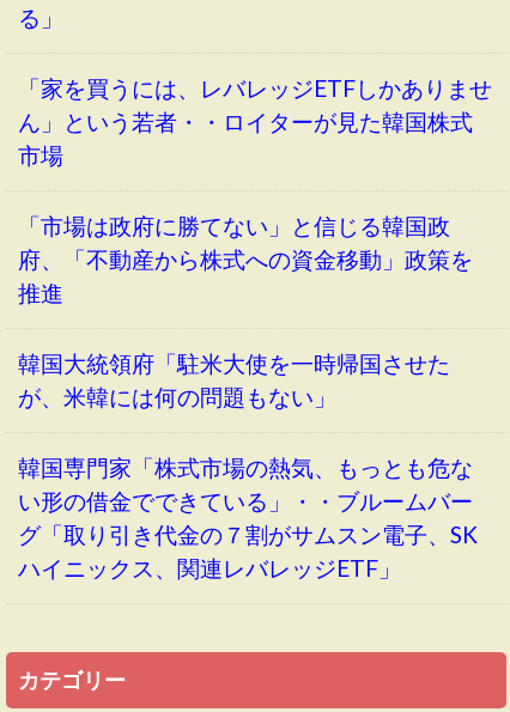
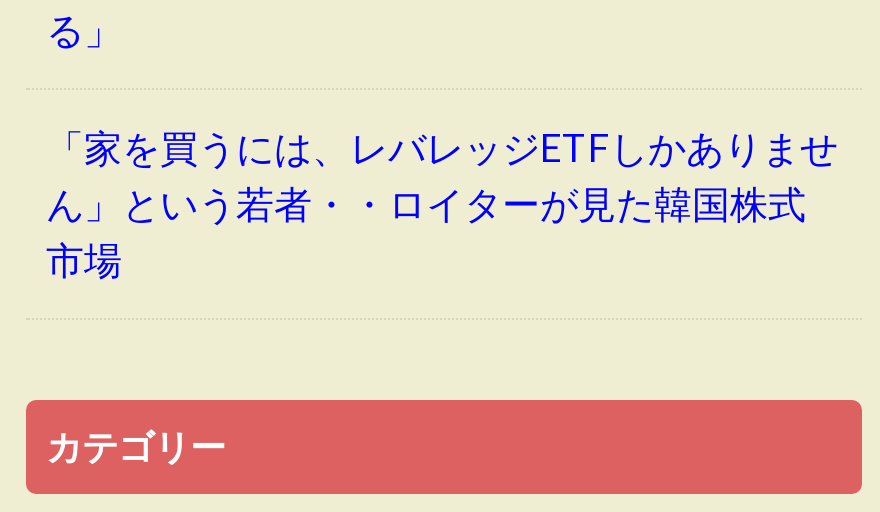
[18,212,478,582] 「市場は政府に勝てない」と信じる韓国政 | 府、「不動産から株式への資金移動」政策を | 推進 | 韓国大統領府「駐米大使を一時帰国させた | が、米韓には何の問題もない」 | 韓国専門家「株式市場の熱気、もっとも危な | い形の借金でできている」・・ブルームバー | グ「取り引き代金の７割がサムスン電子、SK | ハイニックス、関連レバレッジETF」 -> none

